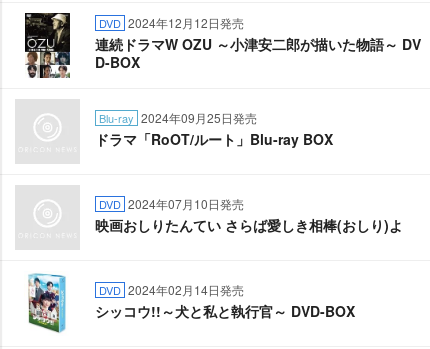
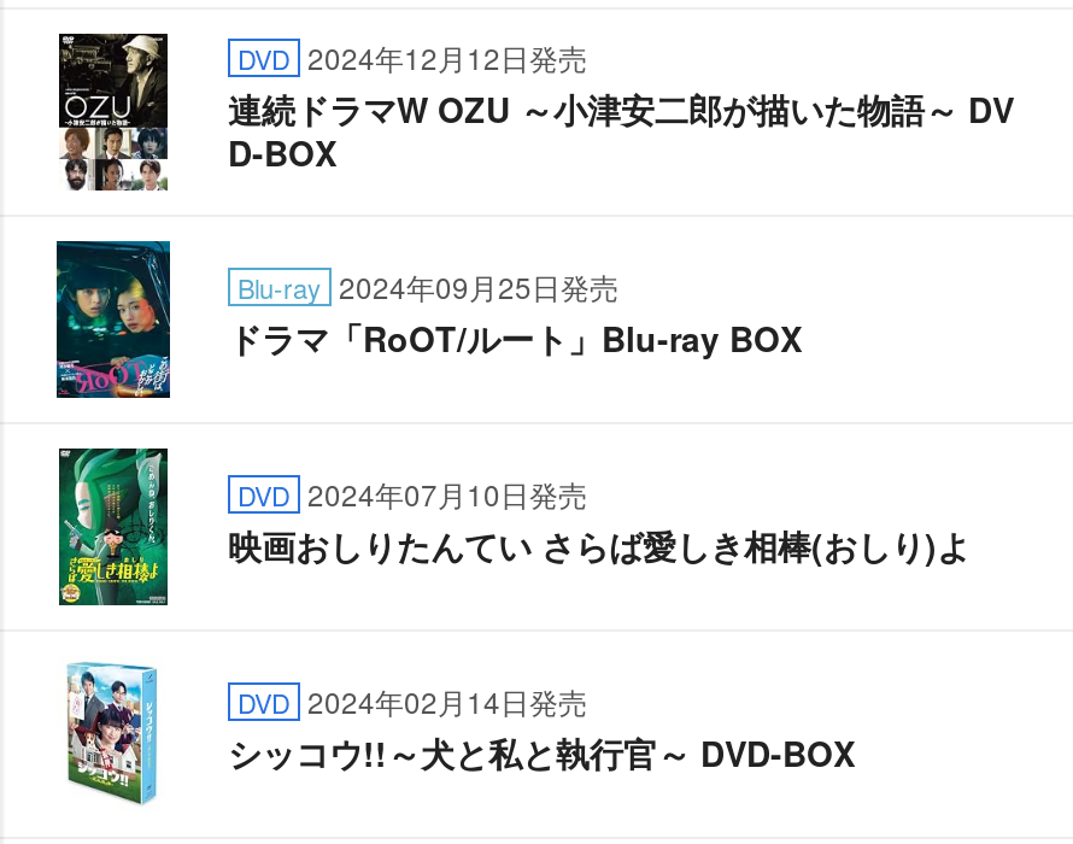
none -> [54,239,172,400] [image]
none -> [57,446,170,608] [image]

